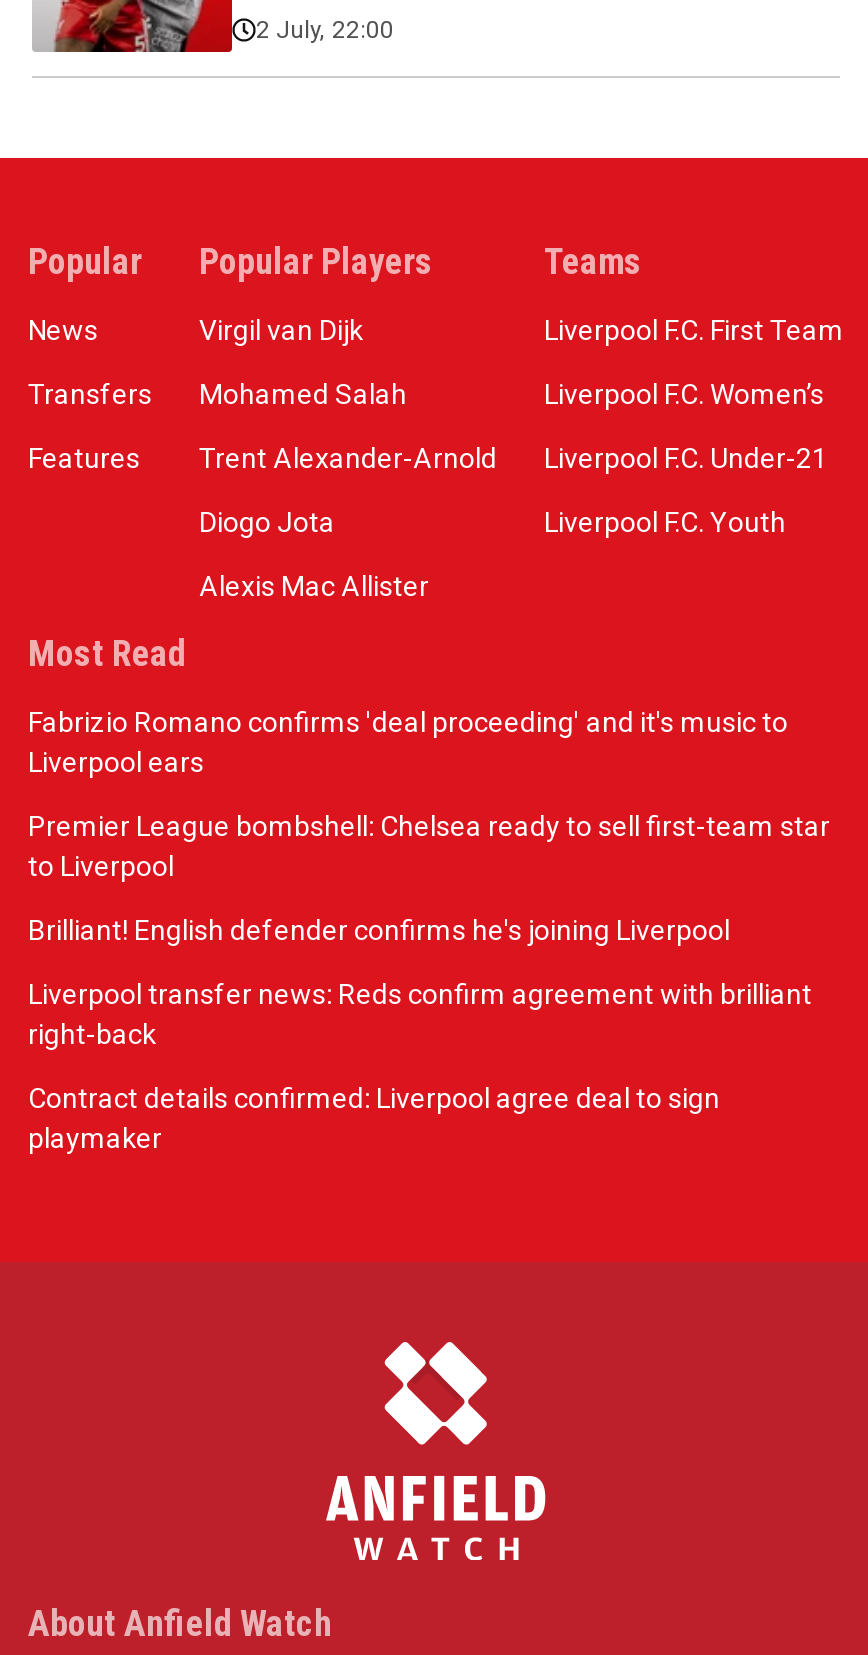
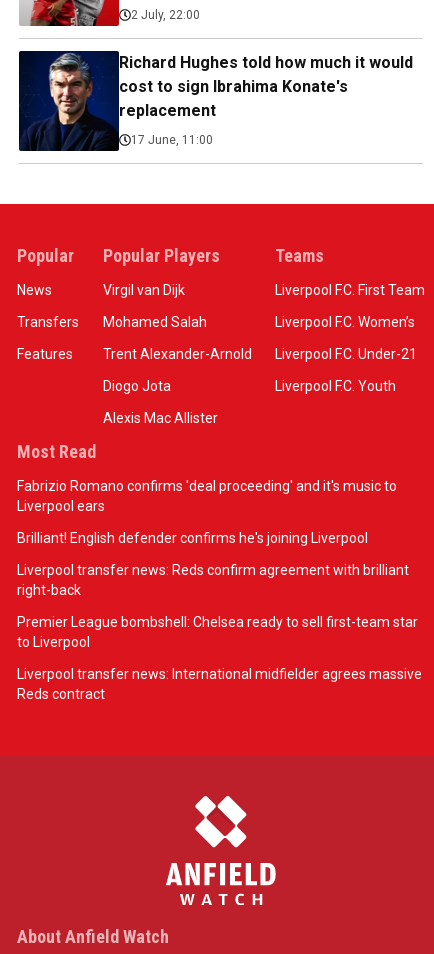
none -> [18,50,413,152] [image] | Richard Hughes told how much it would | cost to sign Ibrahima Konate's | replacement | 17 June, 11:00
moved [28,810,830,882] -> [17,614,418,650]: Premier League bombshell: Chelsea ready to sell first-team star | to Liverpool
[28,1082,720,1154] Contract details confirmed: Liverpool agree deal to sign | playmaker -> [17,666,422,702] Liverpool transfer news: International midfielder agrees massive | Reds contract

